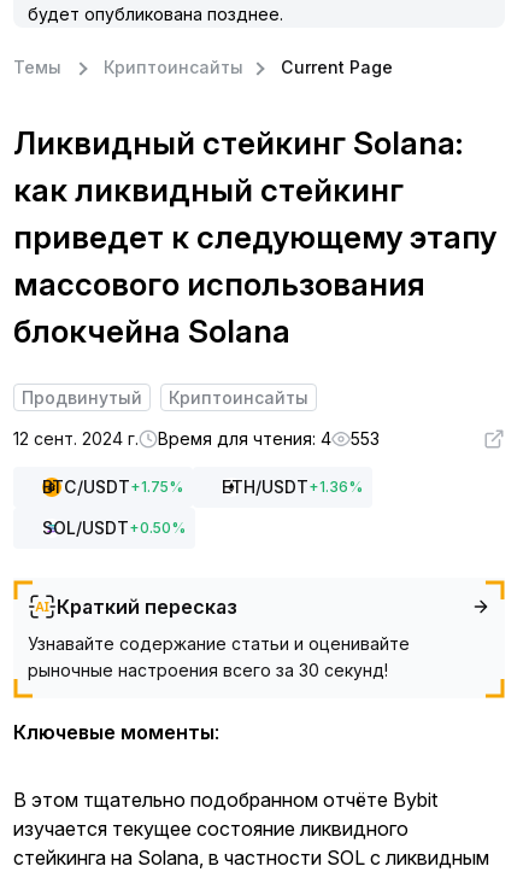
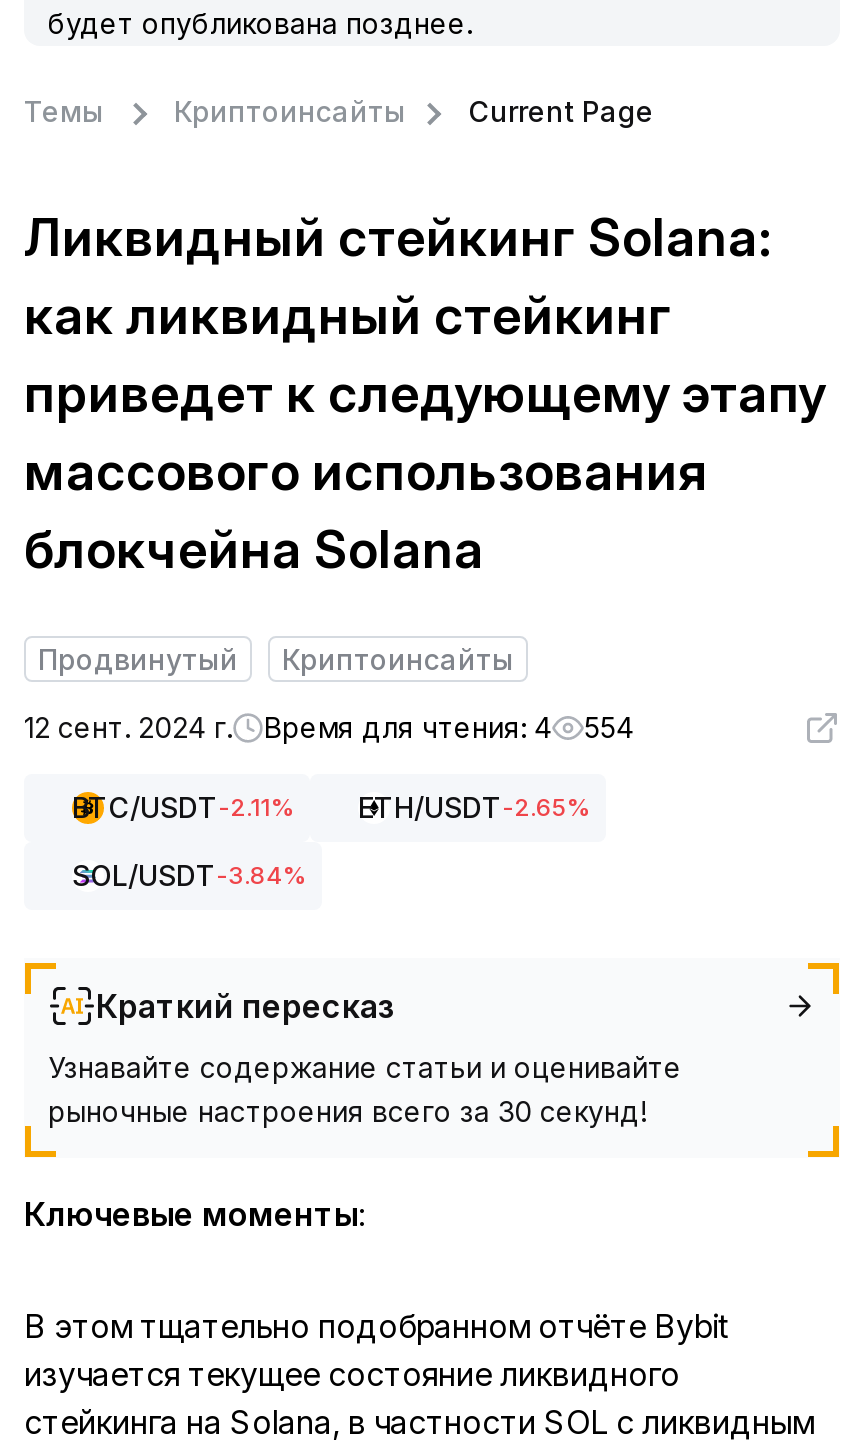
[13,428,380,449] 12 сент. 2024 г. Время для чтения: 4 553 -> [24,710,634,744] 12 сент. 2024 г. Время для чтения: 4 554
[42,476,363,497] BTC/USDT + 1.75% | ETH/USDT + 1.36% -> [72,790,590,824] BTC/USDT-2.11% | ETH/USDT-2.65%
[42,517,186,538] SOL/USDT + 0.50% -> [72,858,306,892] SOL/USDT-3.84%

